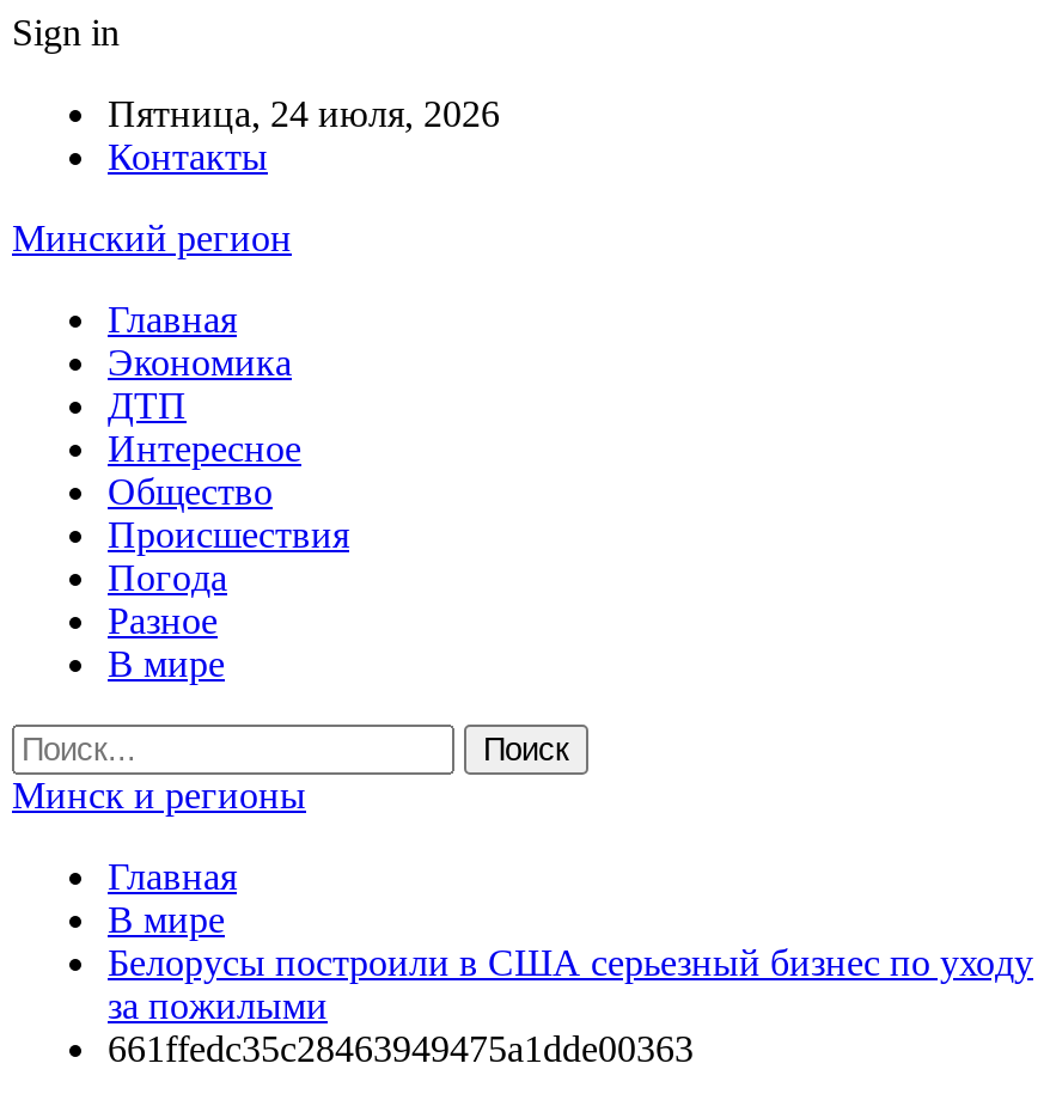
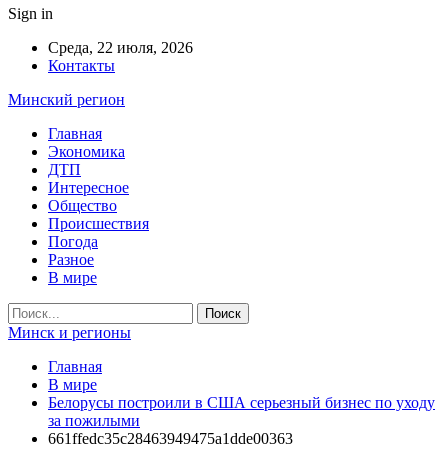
[108,93,500,134] Пятница, 24 июля, 2026 -> [48,39,193,56] Среда, 22 июля, 2026

